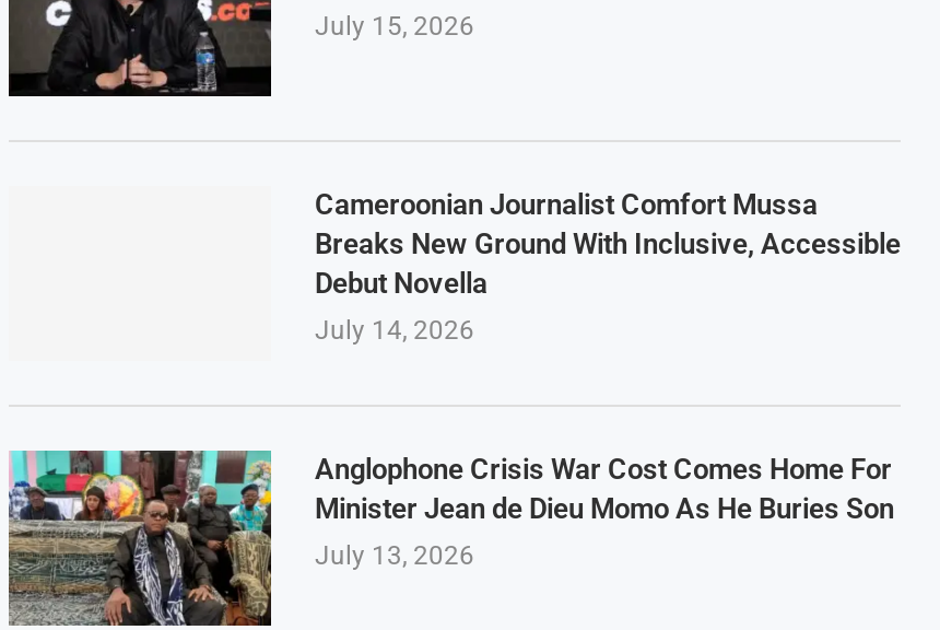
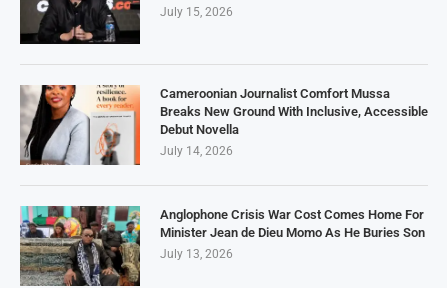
none -> [19,84,141,166] [image]

